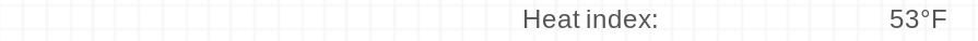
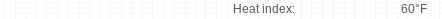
[889,5,946,35] 53°F -> [401,2,427,16] 60°F

